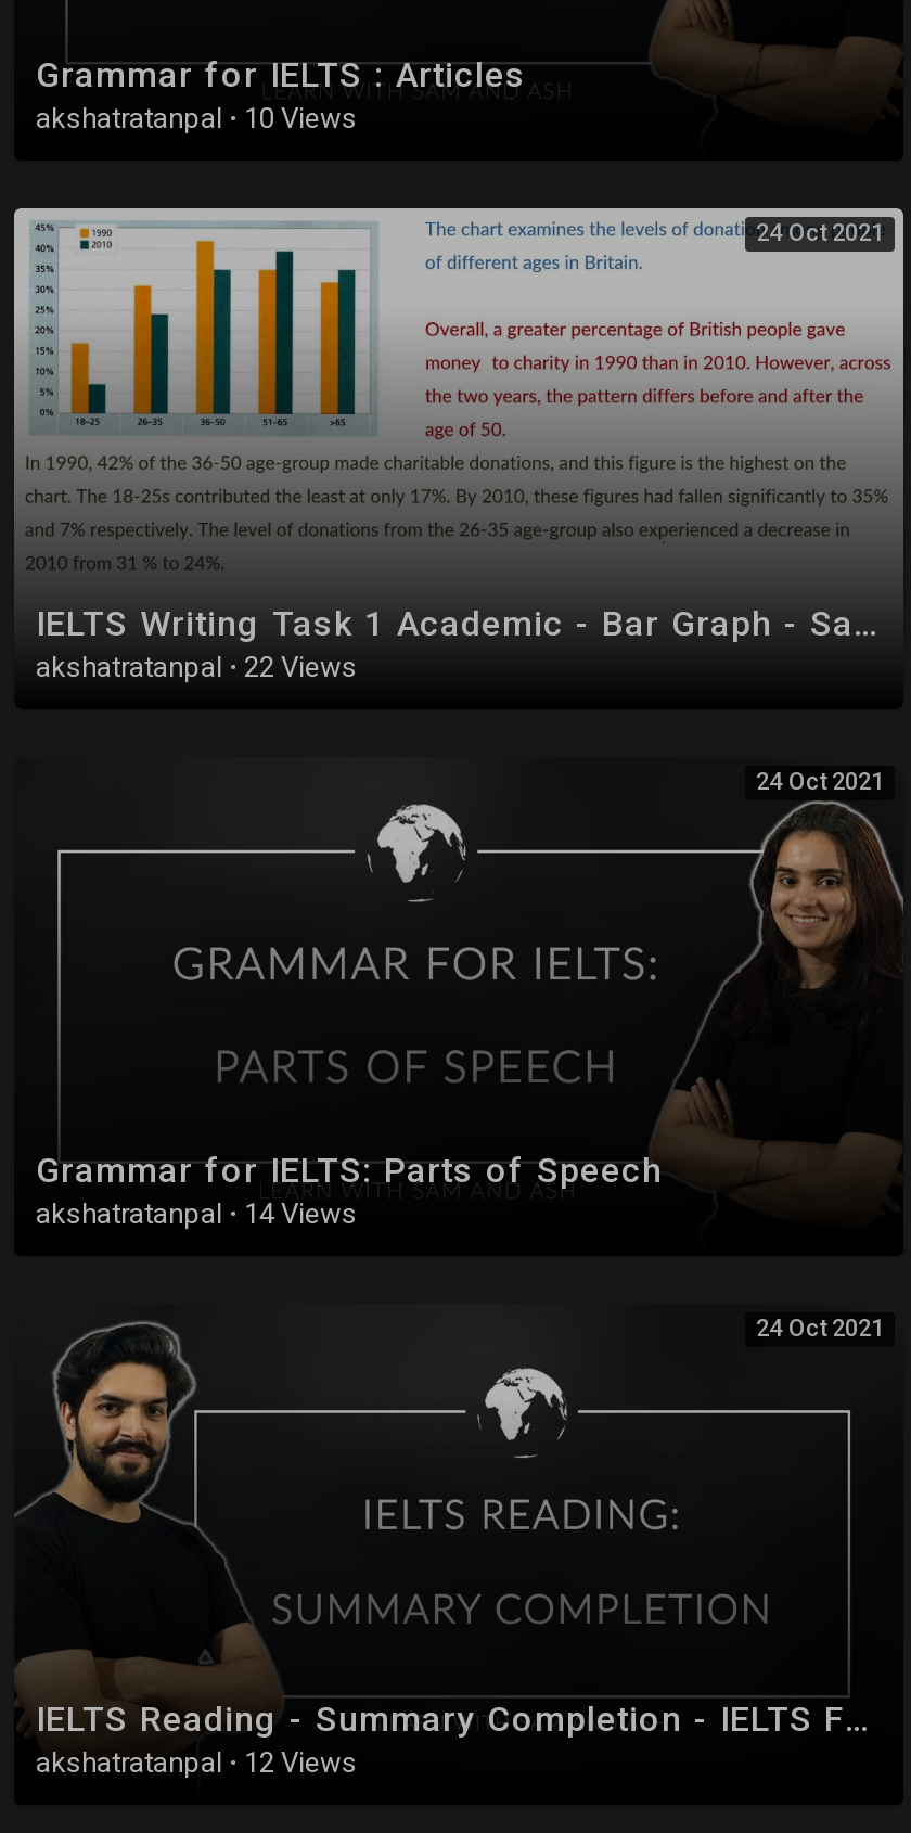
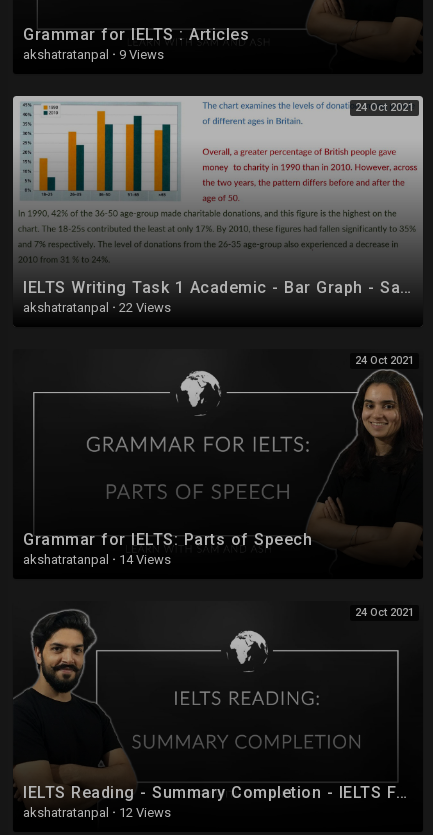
[36,102,357,134] akshatratanpal · 10 Views -> [23,47,164,62] akshatratanpal · 9 Views

